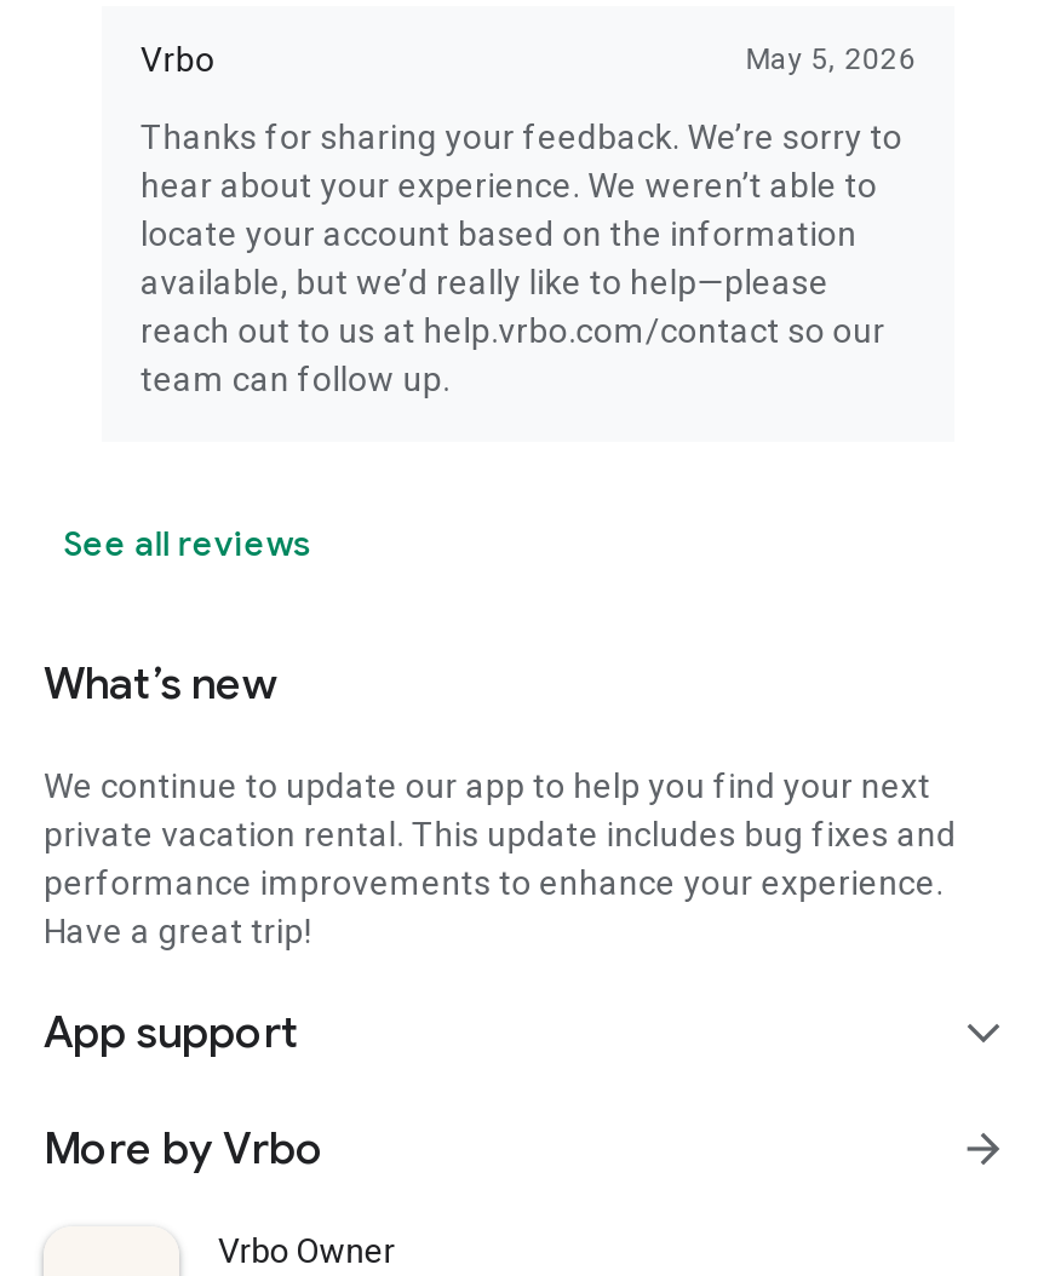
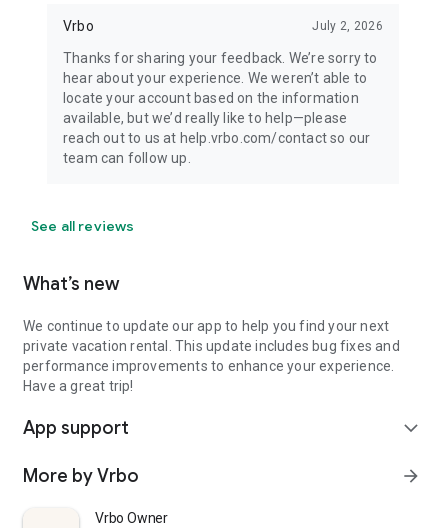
[745,43,916,77] May 5, 2026 -> [312,19,383,33] July 2, 2026

